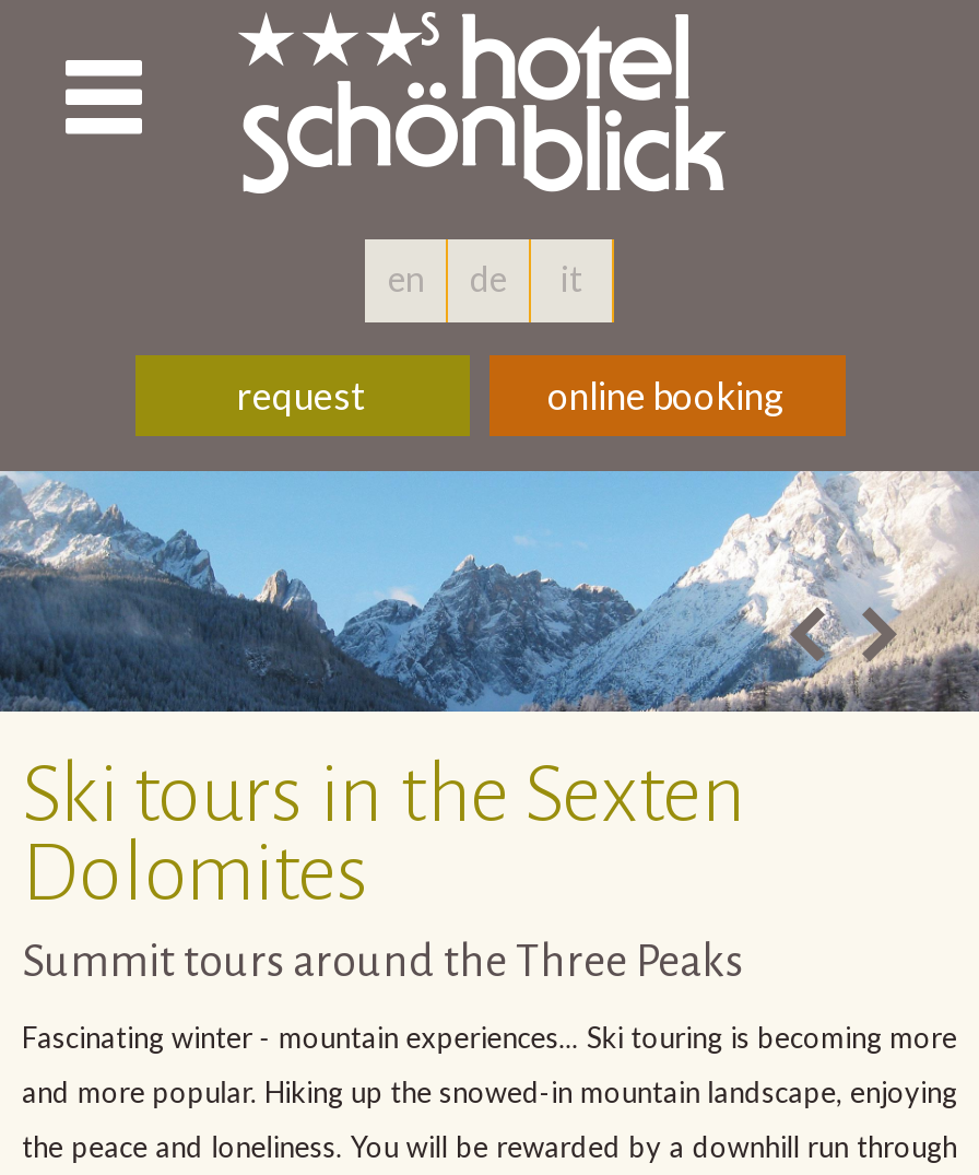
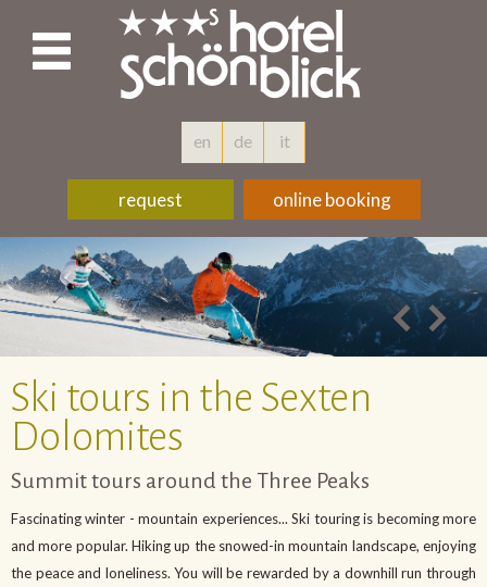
[7,469,972,714] [image] -> [3,237,484,357] [image]

